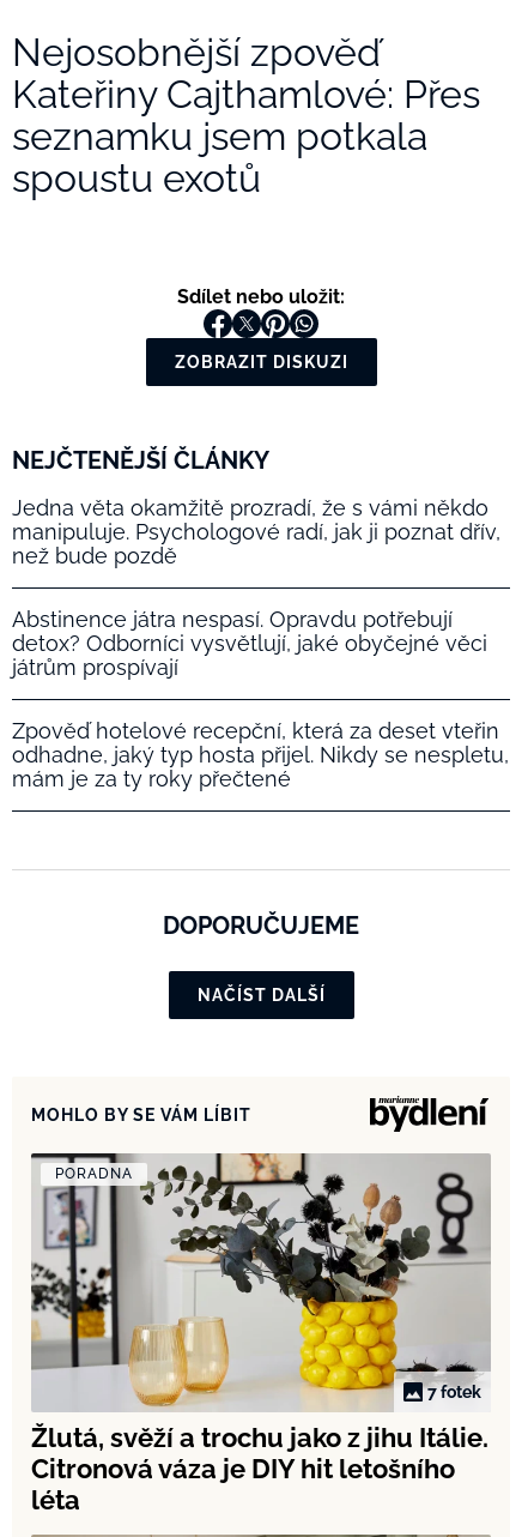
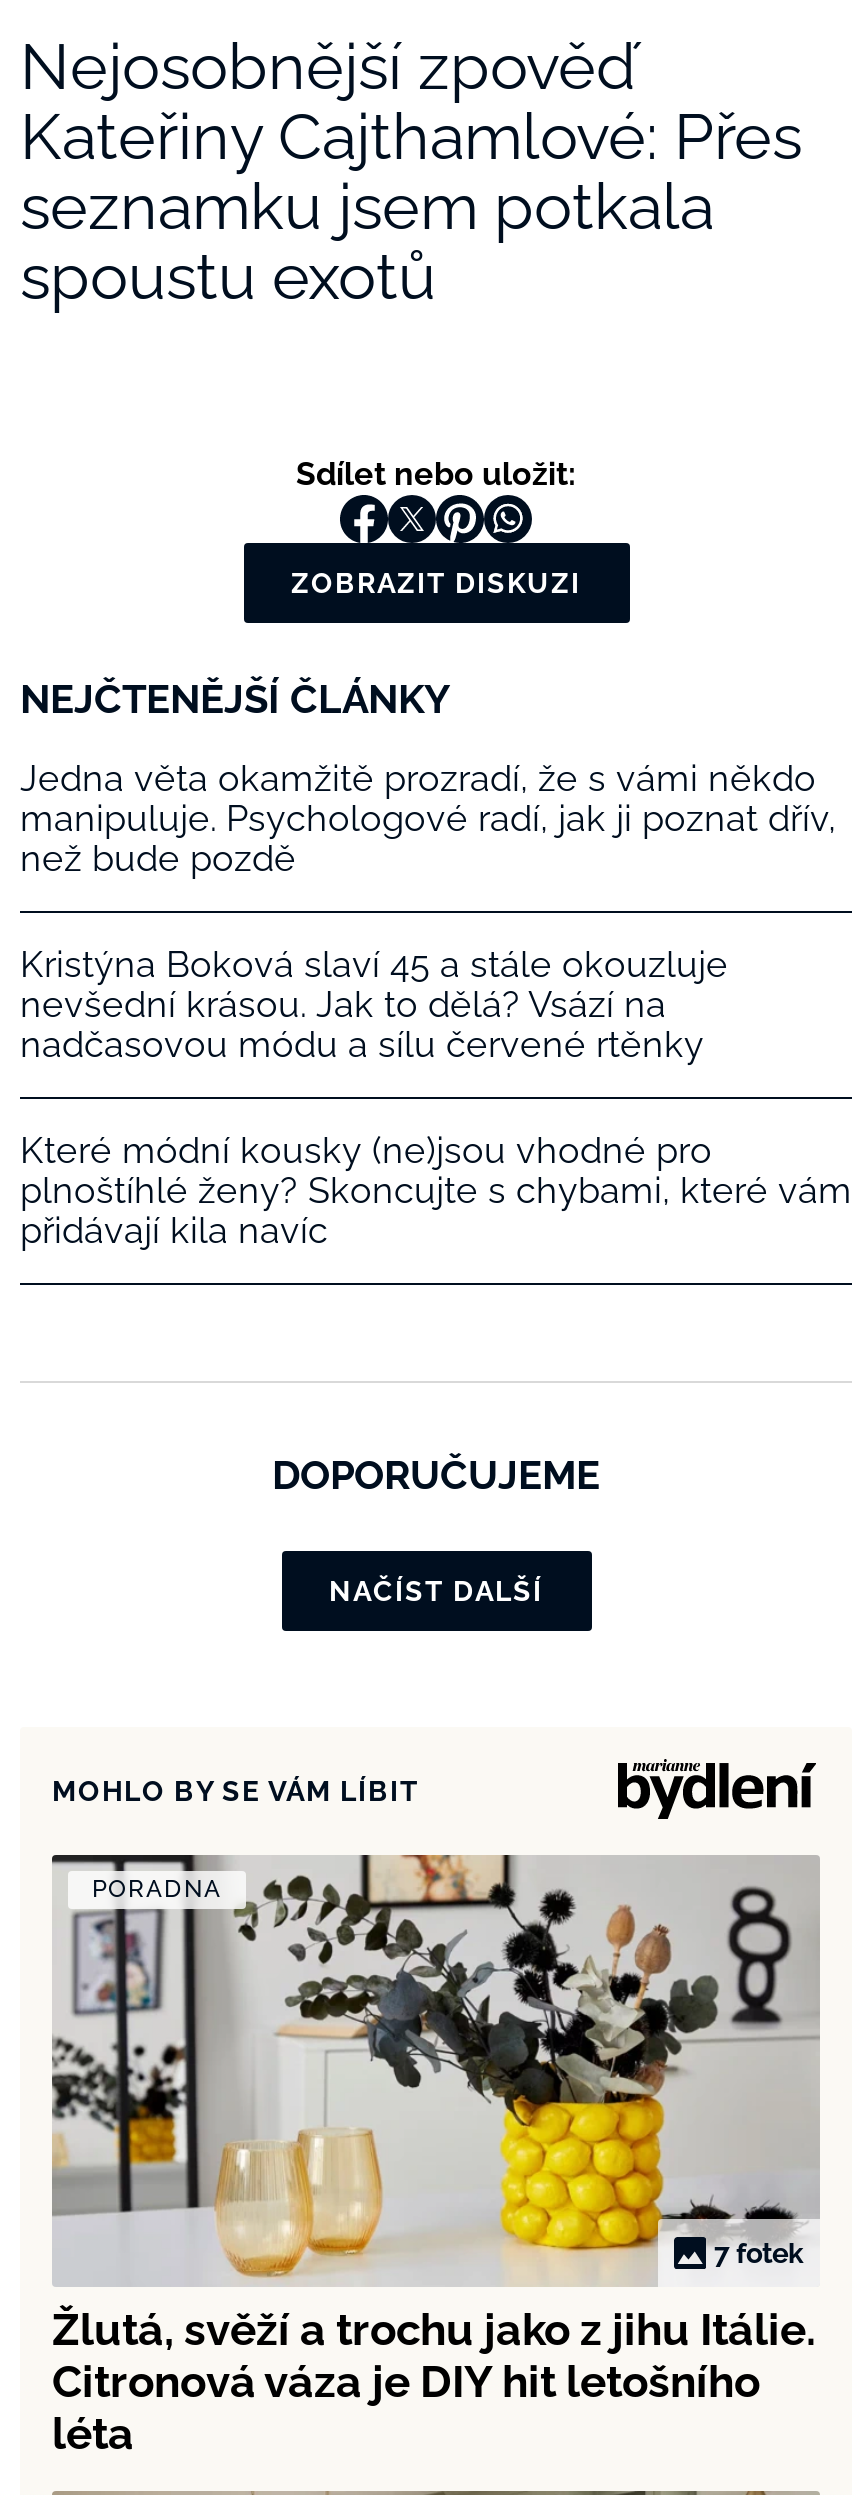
[12,607,487,680] Abstinence játra nespasí. Opravdu potřebují | detox? Odborníci vysvětlují, jaké obyčejné věci | játrům prospívají -> [20,943,728,1065] Kristýna Boková slaví 45 a stále okouzluje | nevšední krásou. Jak to dělá? Vsází na | nadčasovou módu a sílu červené rtěnky
[12,718,509,791] Zpověď hotelové recepční, která za deset vteřin | odhadne, jaký typ hosta přijel. Nikdy se nespletu, | mám je za ty roky přečtené -> [20,1129,852,1251] Které módní kousky (ne)jsou vhodné pro | plnoštíhlé ženy? Skoncujte s chybami, které vám | přidávají kila navíc

